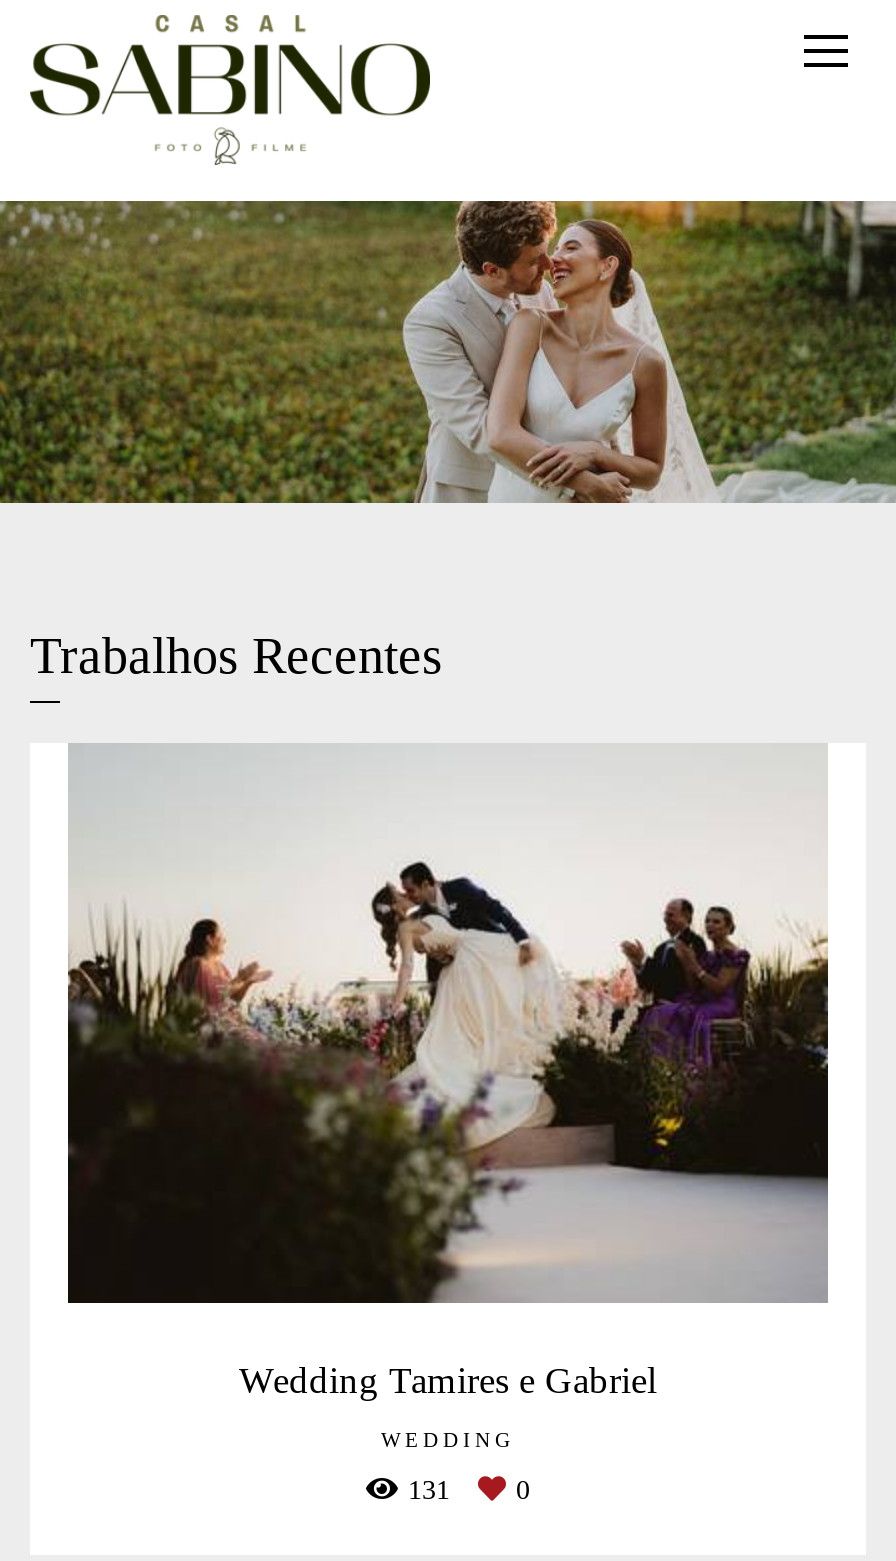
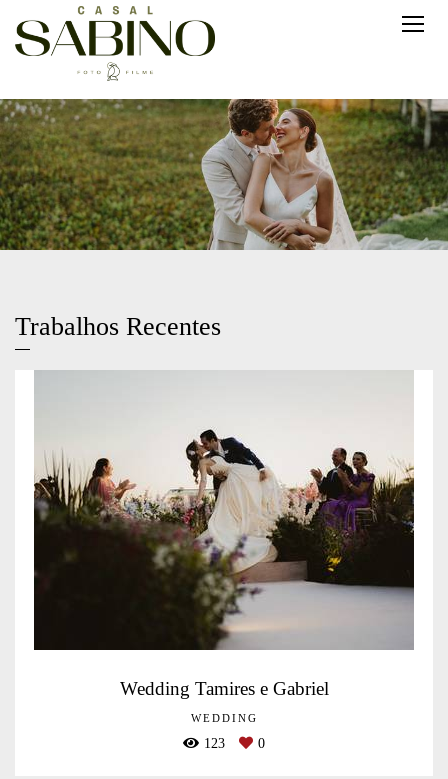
[408,1474,450,1504] 131 -> [204,736,225,751] 123

